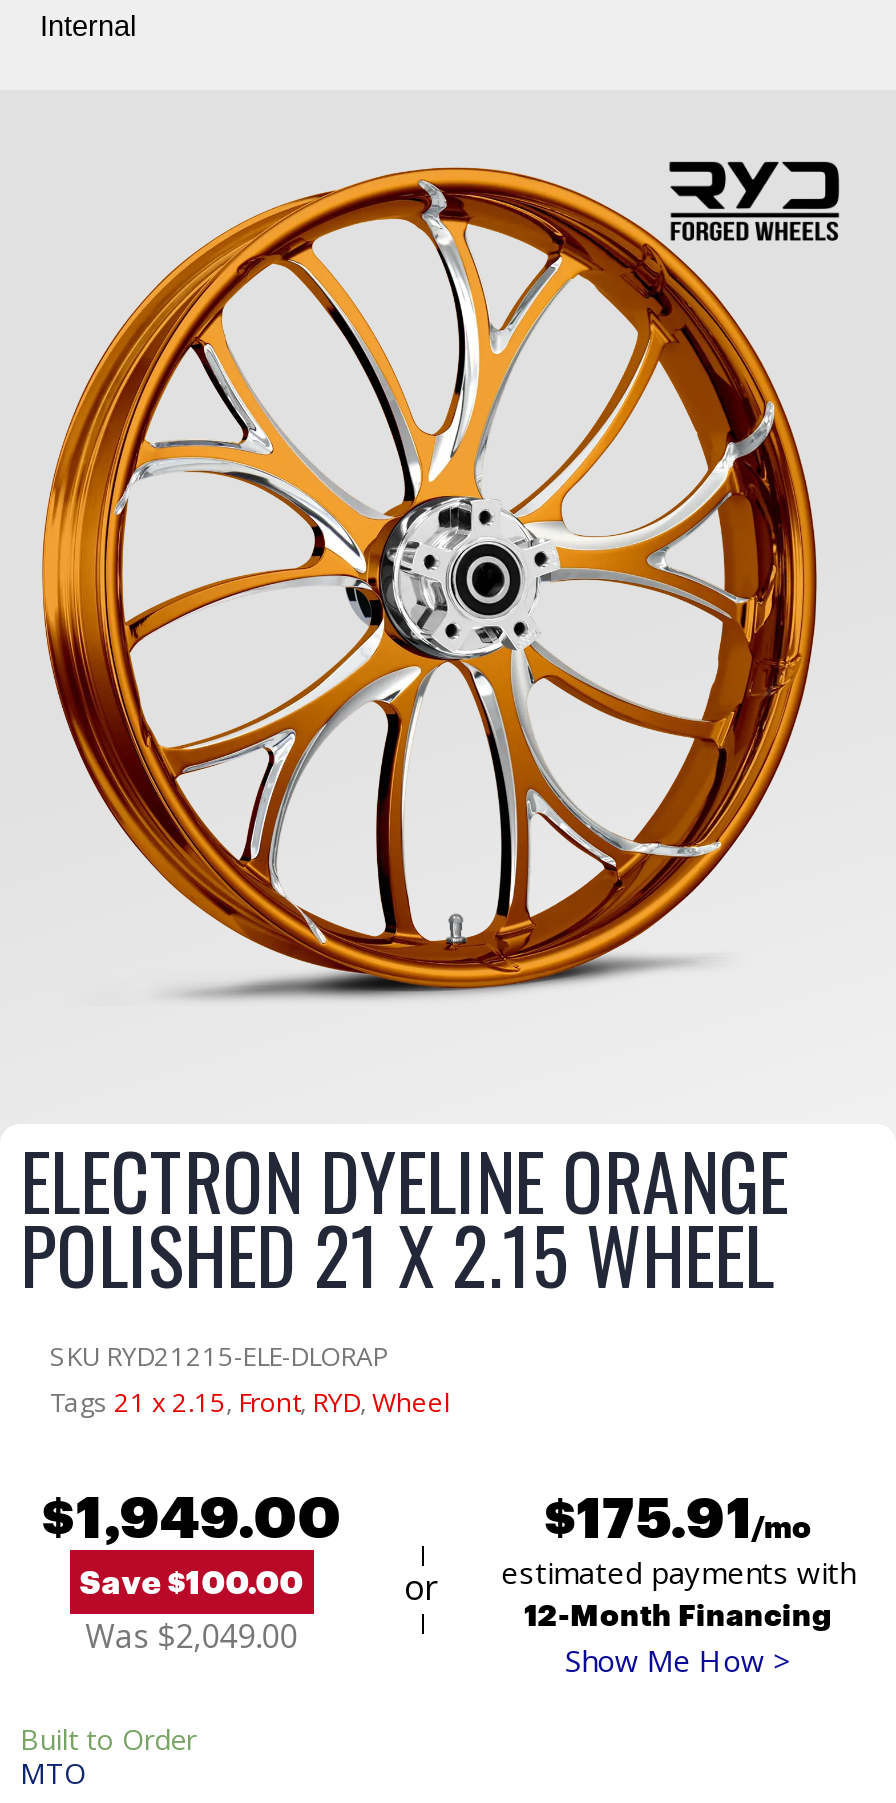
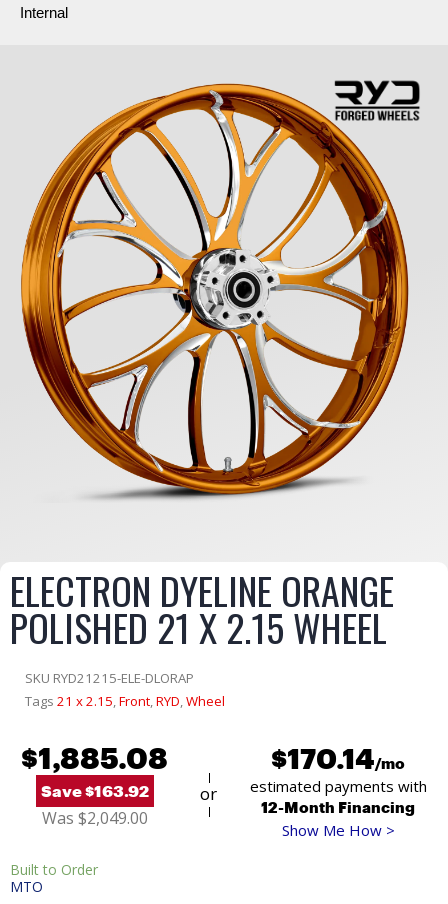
[41,1482,341,1552] $1,949.00 -> [21,741,168,776] $1,885.08
[544,1484,812,1552] $175.91/mo -> [271,742,405,776] $170.14/mo
[79,1562,303,1602] Save $100.00 -> [41,781,149,801] Save $163.92

